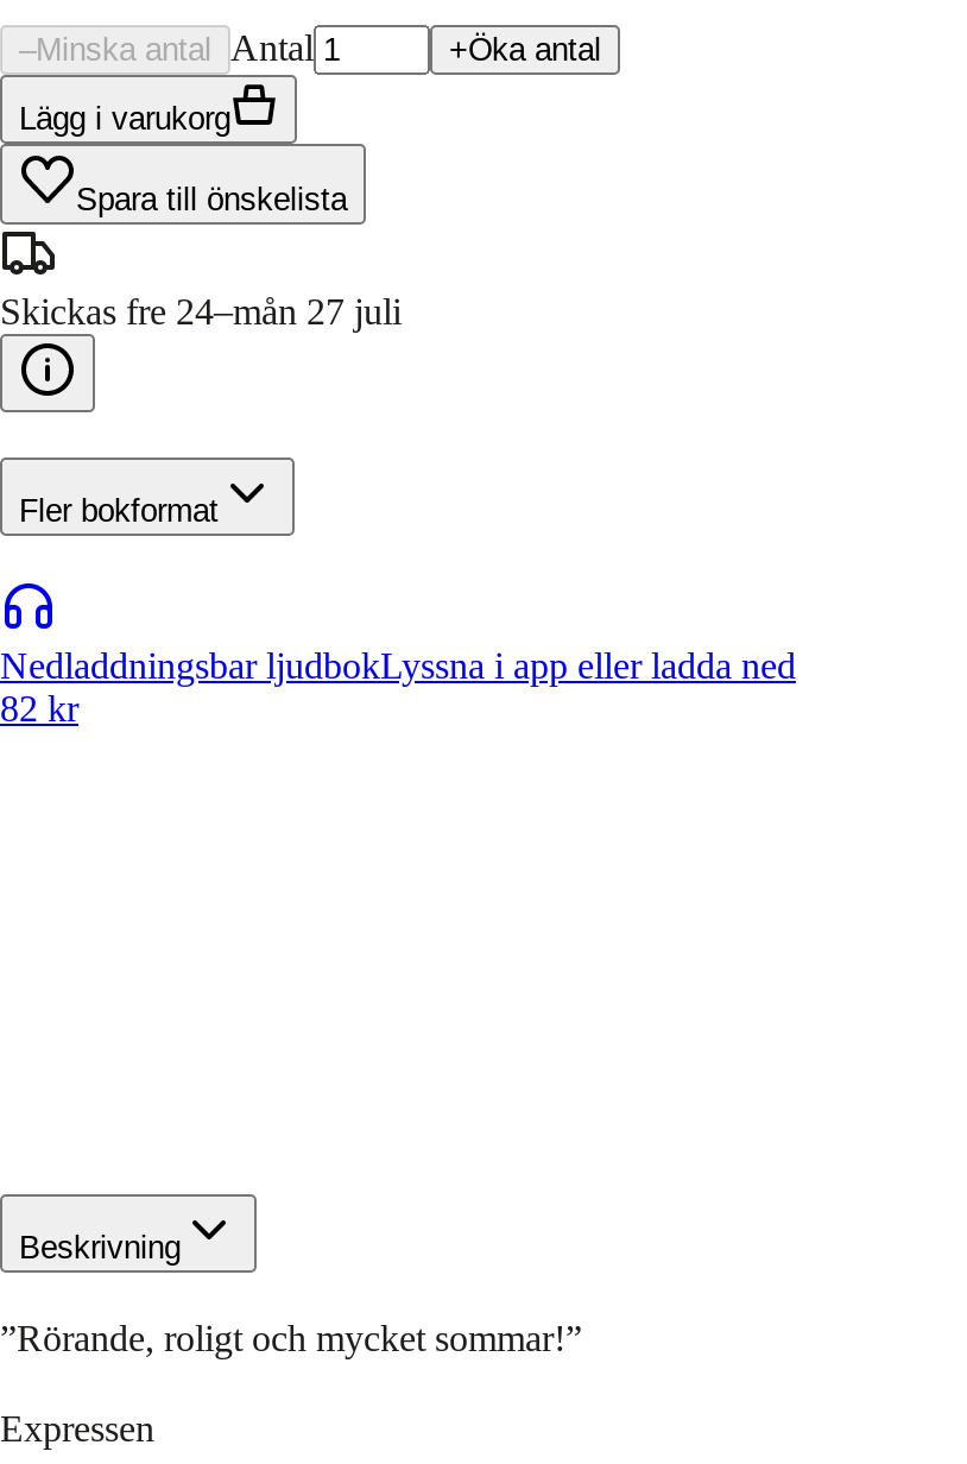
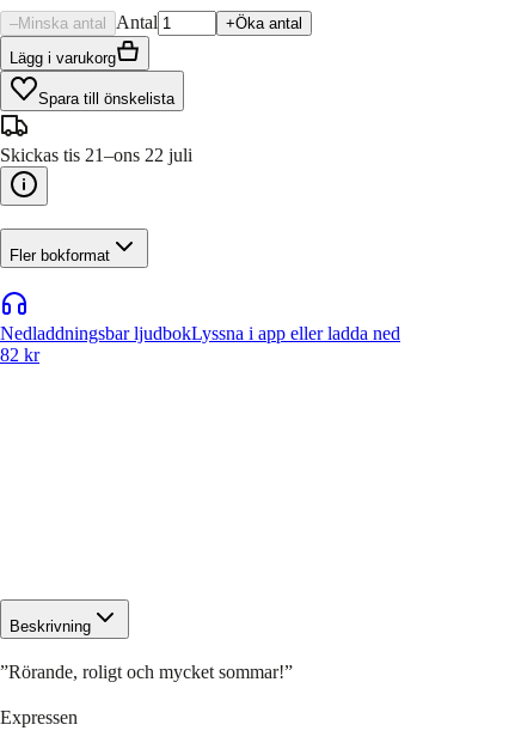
[0,291,402,331] Skickas fre 24–mån 27 juli -> [0,145,192,165] Skickas tis 21–ons 22 juli

